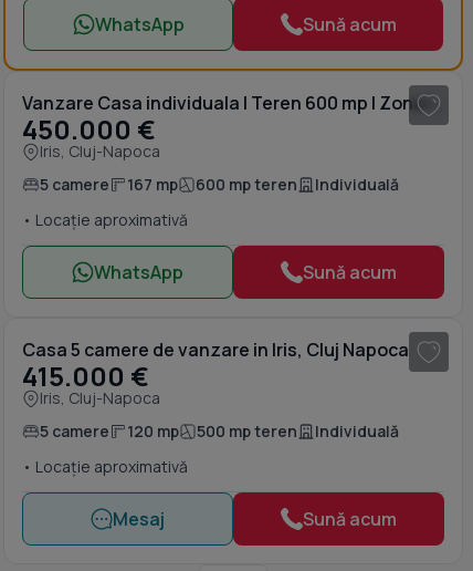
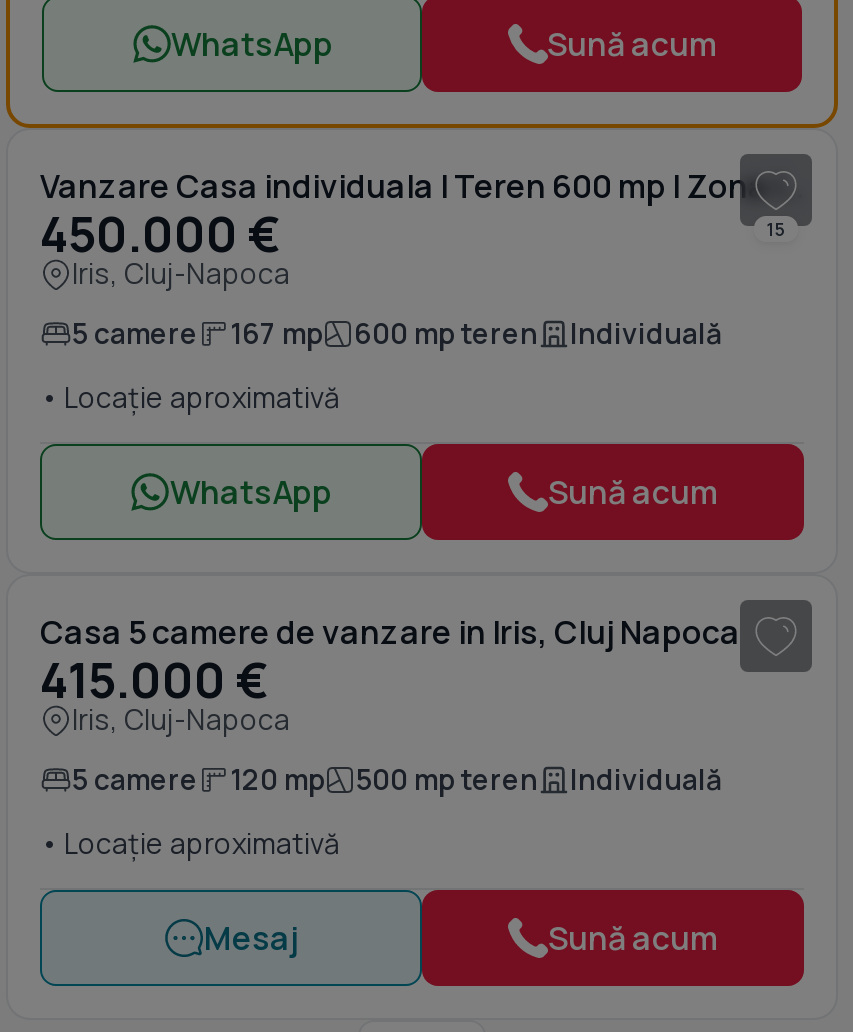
none -> [766,216,786,242] 15

